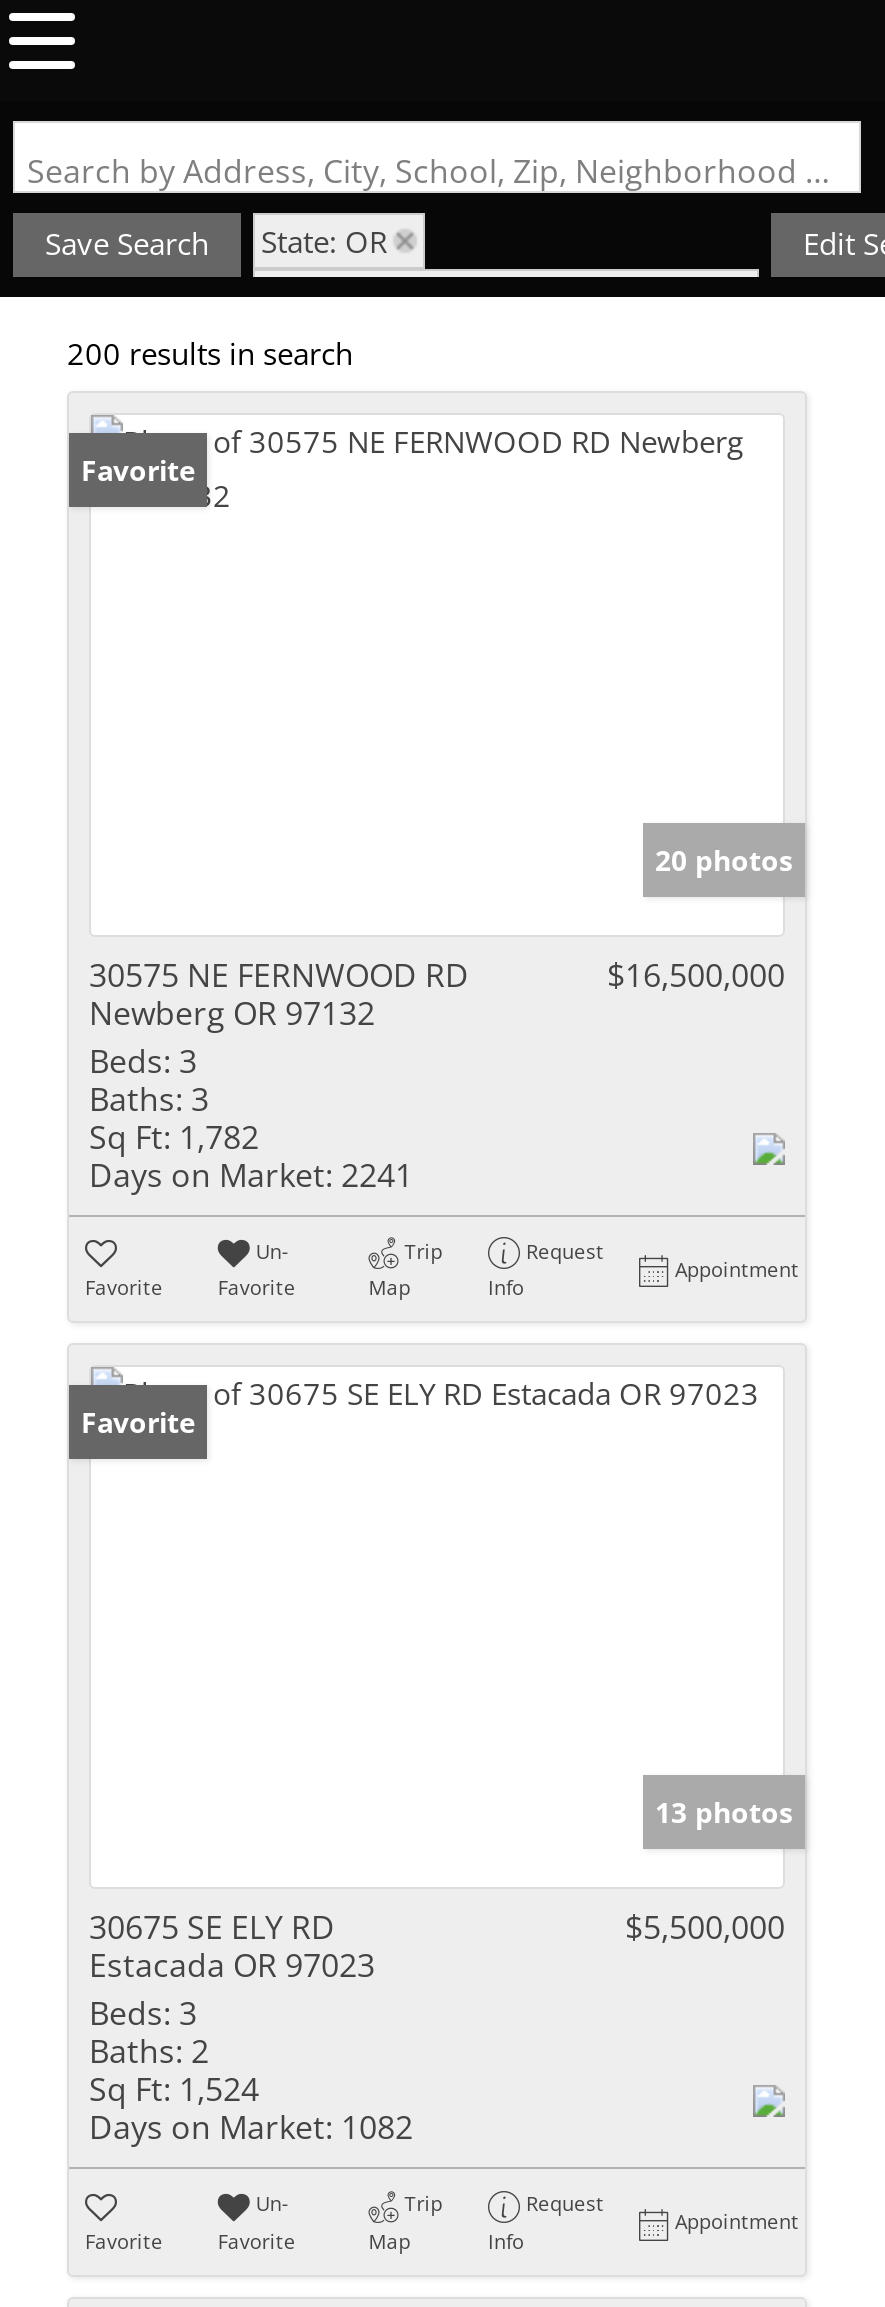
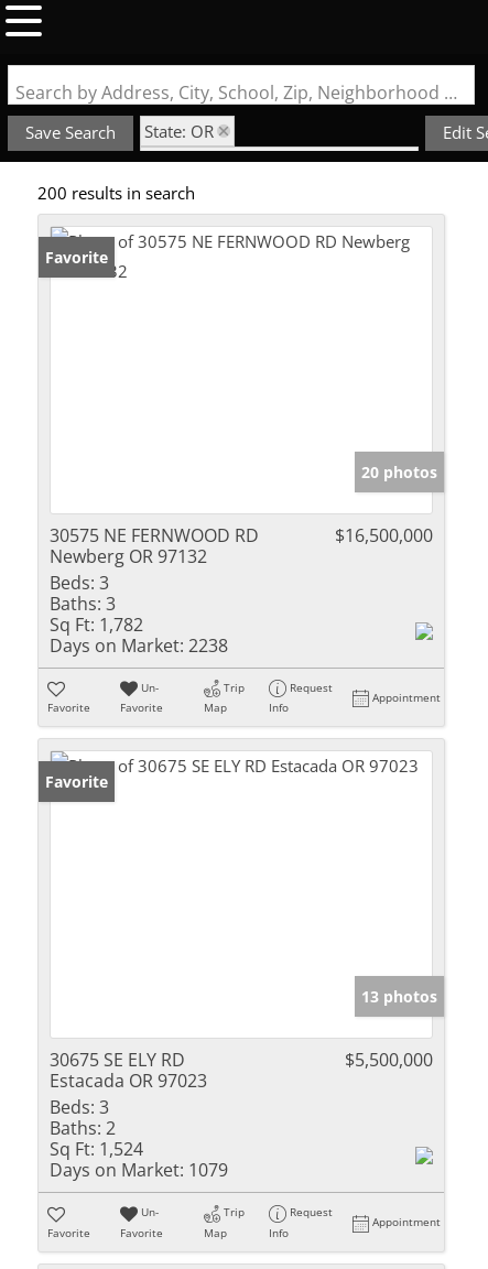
[89,1153,413,1197] Days on Market: 2241 -> [50,633,228,658] Days on Market: 2238
[89,2106,413,2150] Days on Market: 1082 -> [50,1158,228,1182] Days on Market: 1079

